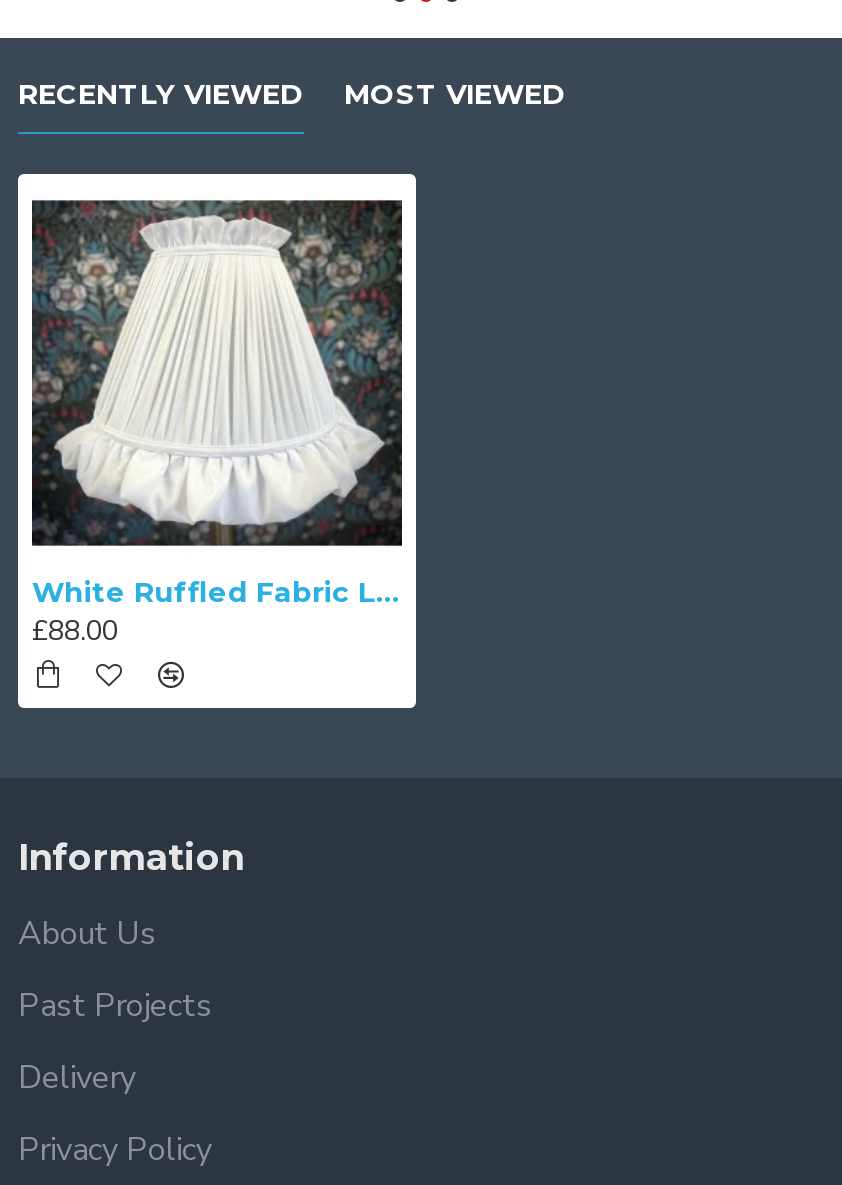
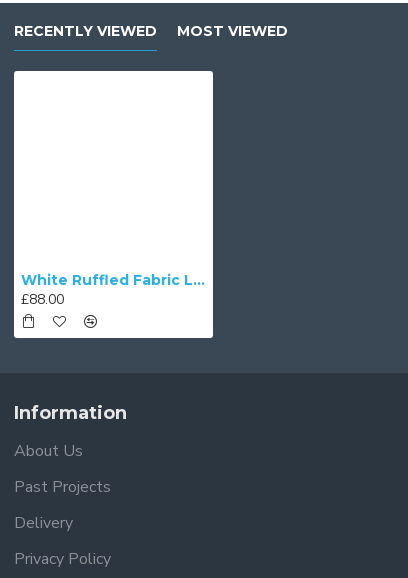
[30,198,404,548] [image] -> none

